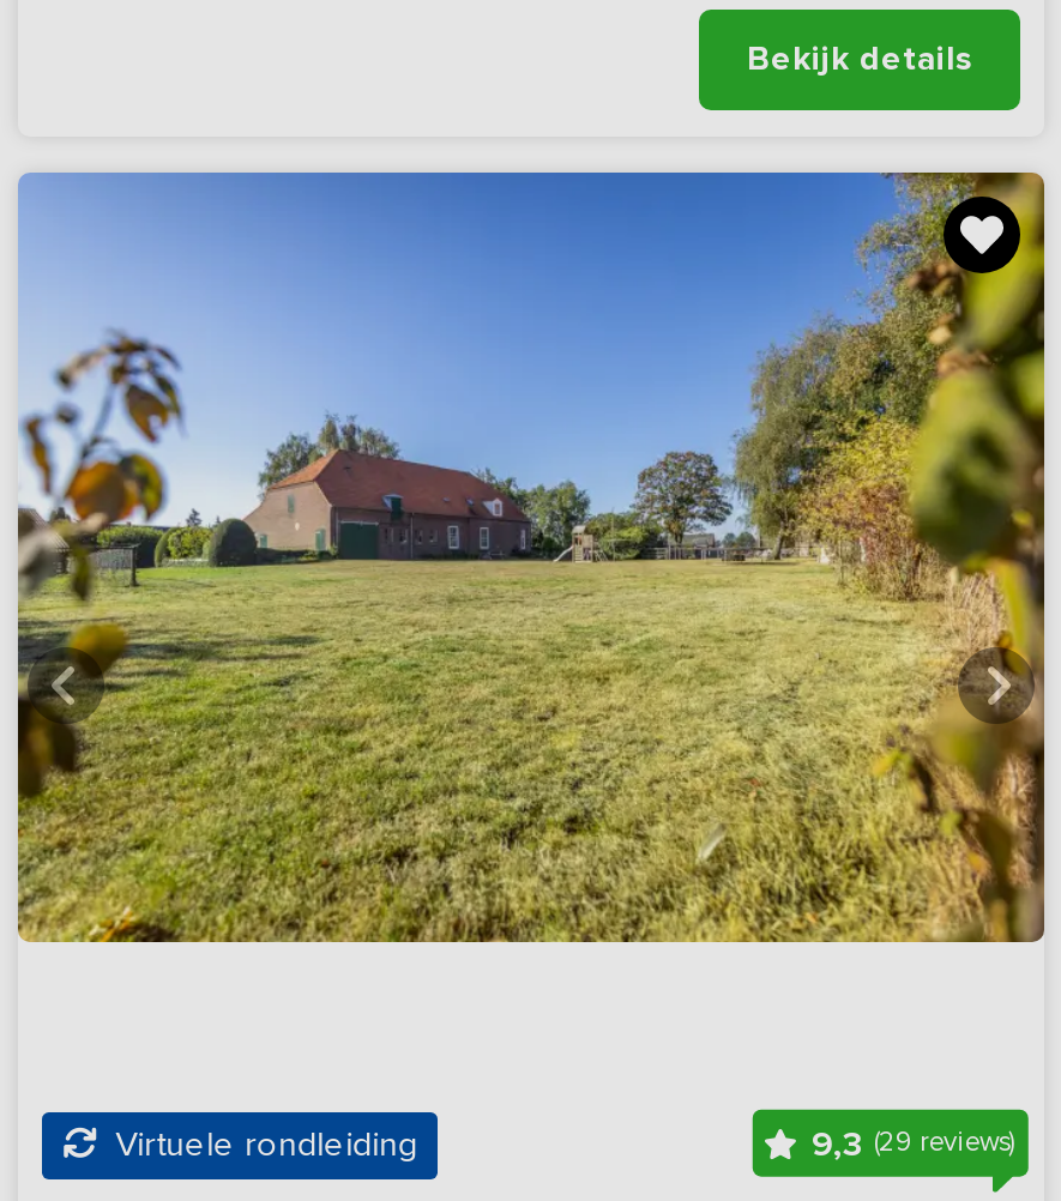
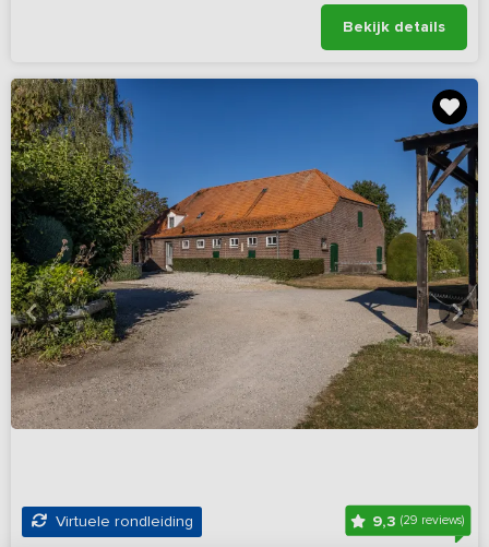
[16,170,1047,944] [image] -> [10,78,479,430] [image]

